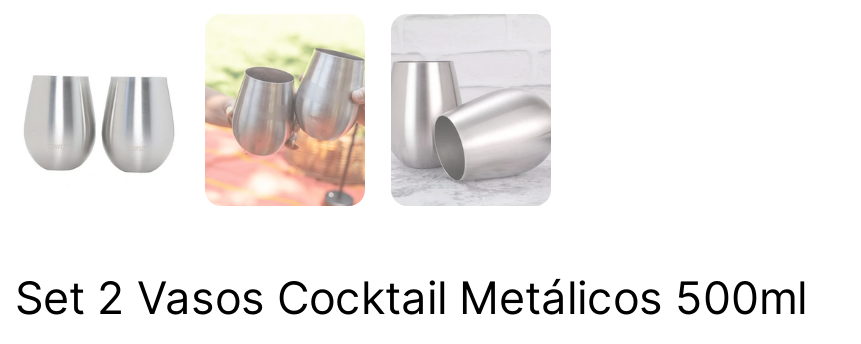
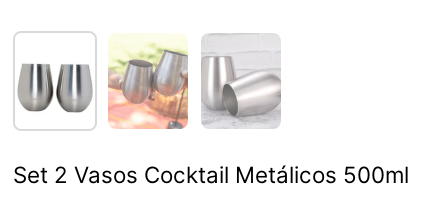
[29,76,171,174] [image] -> [13,31,97,131] [image]

